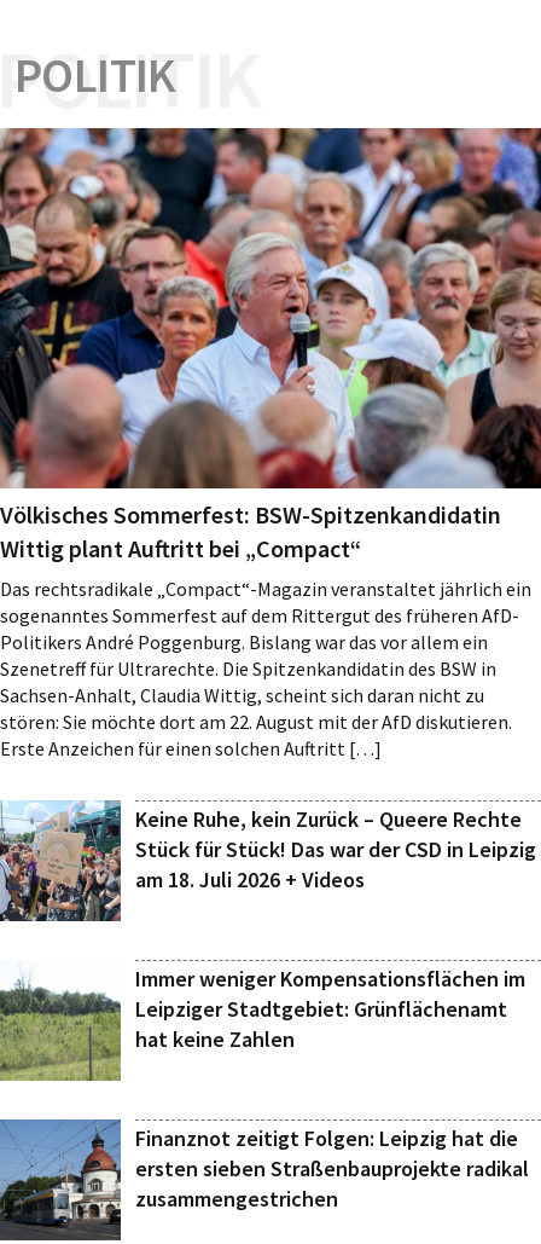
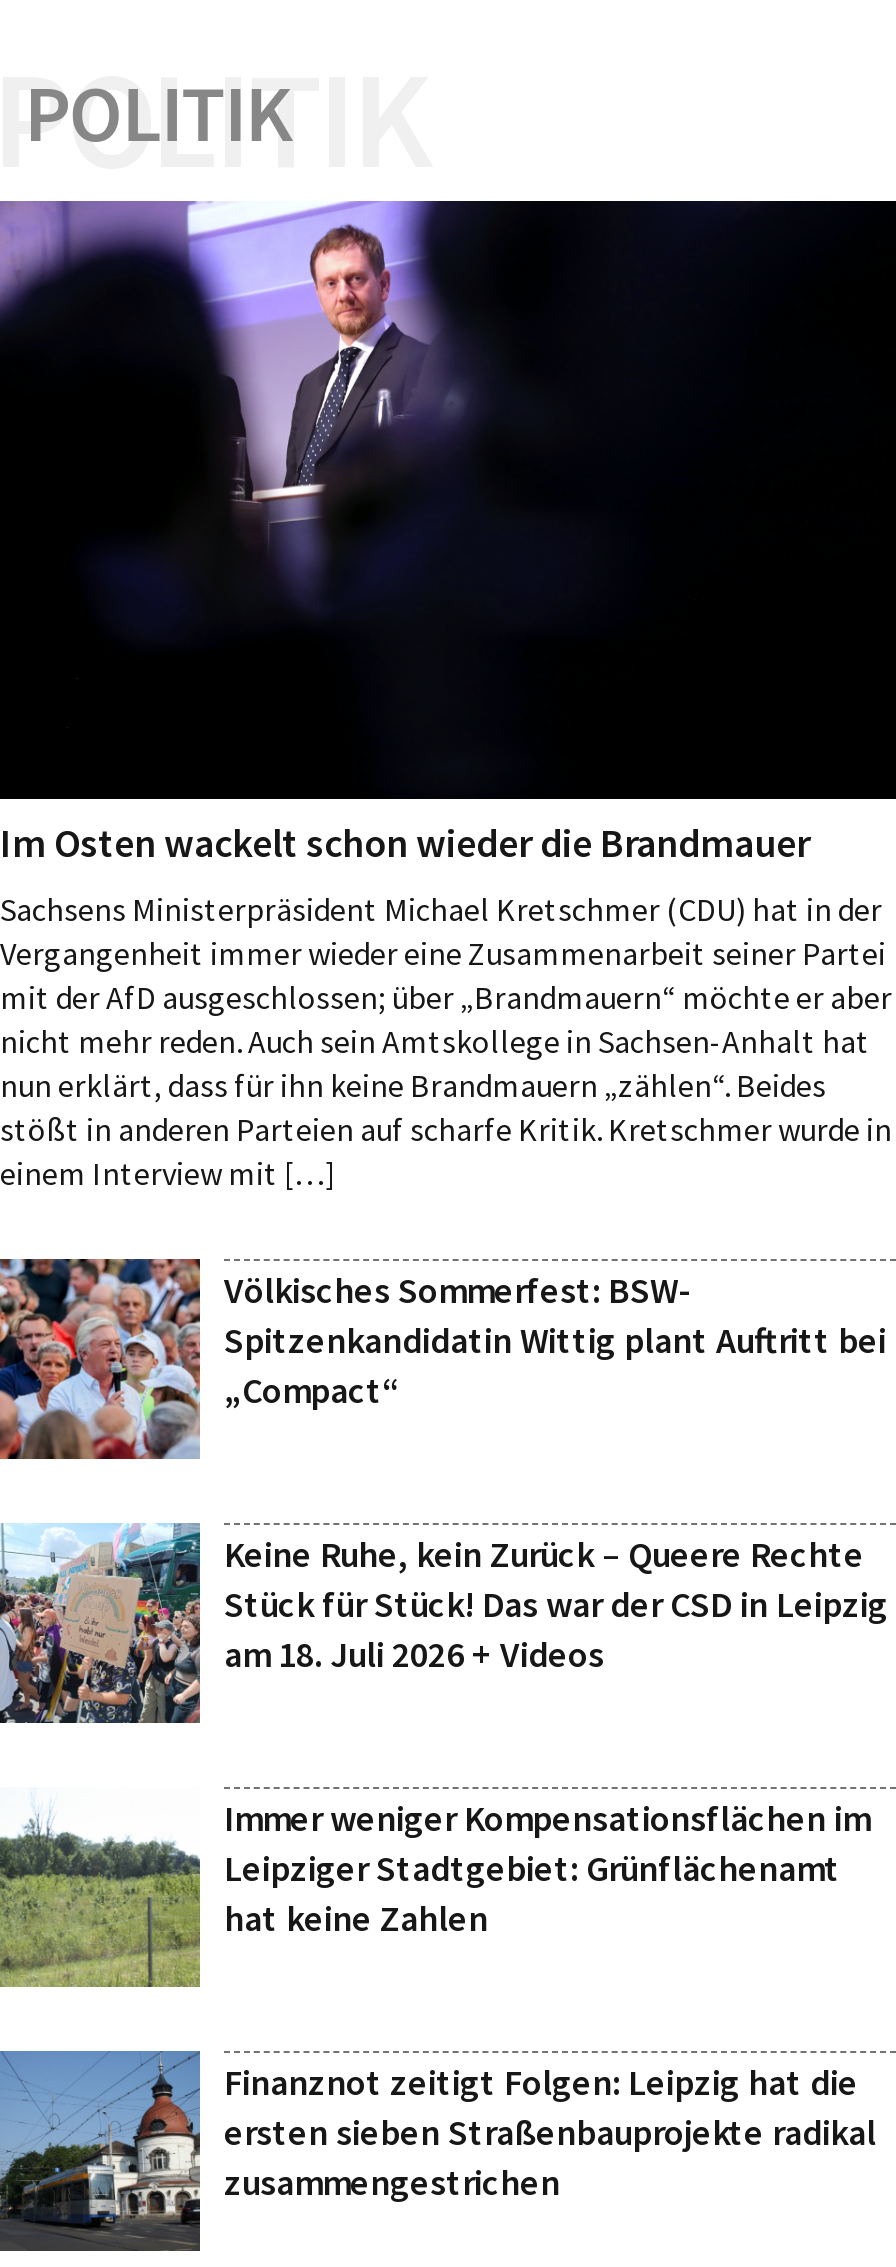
[4,127,537,409] [image] -> [6,199,890,801] [image]
[0,500,531,761] Völkisches Sommerfest: BSW-Spitzenkandidatin | Wittig plant Auftritt bei „Compact“ | Das rechtsradikale „Compact“-Magazin veranstaltet jährlich ein | sogenanntes Sommerfest auf dem Rittergut des früheren AfD- | Politikers André Poggenburg. Bislang war das vor allem ein | Szenetreff für Ultrarechte. Die Spitzenkandidatin des BSW in | Sachsen-Anhalt, Claudia Wittig, scheint sich daran nicht zu | stören: Sie möchte dort am 22. August mit der AfD diskutieren. | Erste Anzeichen für einen solchen Auftritt […] -> [0,817,892,1413] Im Osten wackelt schon wieder die Brandmauer | Sachsens Ministerpräsident Michael Kretschmer (CDU) hat in der | Vergangenheit immer wieder eine Zusammenarbeit seiner Partei | mit der AfD ausgeschlossen; über „Brandmauern“ möchte er aber | nicht mehr reden. Auch sein Amtskollege in Sachsen-Anhalt hat | nun erklärt, dass für ihn keine Brandmauern „zählen“. Beides | stößt in anderen Parteien auf scharfe Kritik. Kretschmer wurde in | einem Interview mit […] | Völkisches Sommerfest: BSW- | Spitzenkandidatin Wittig plant Auftritt bei | „Compact“

